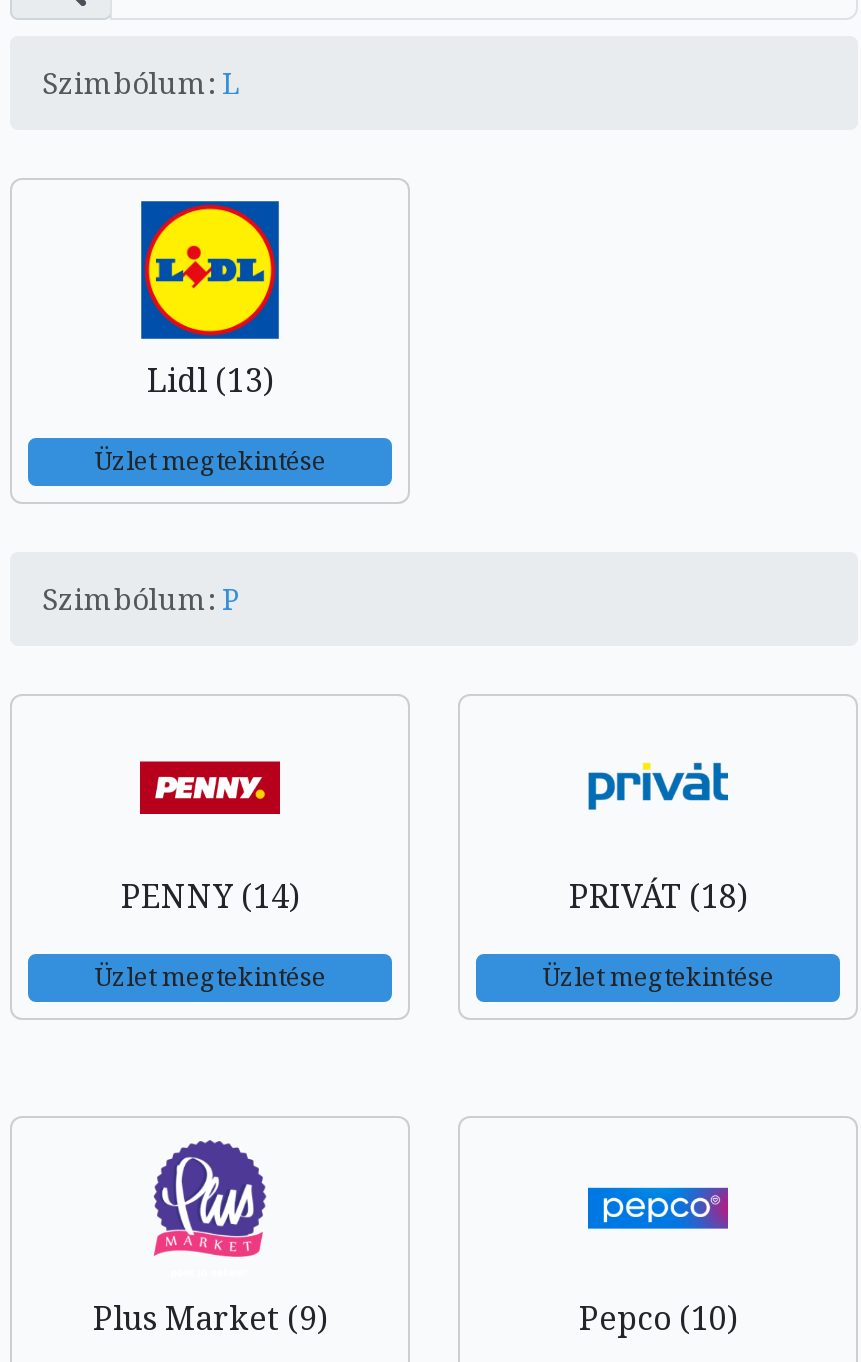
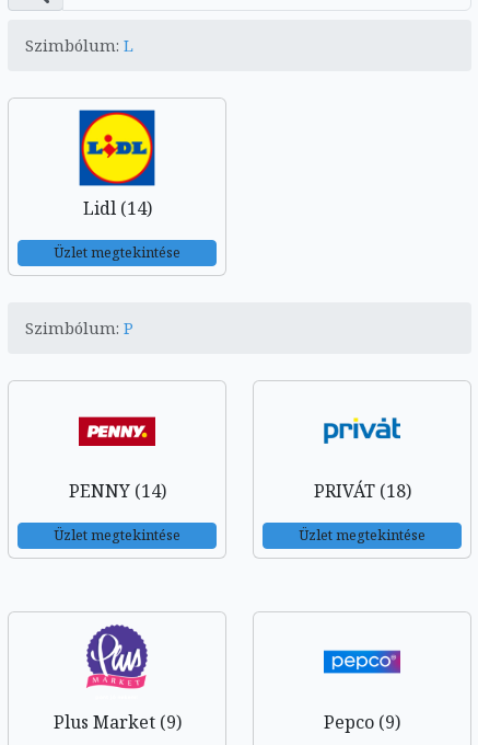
[147,358,273,402] Lidl (13) -> [83,196,151,220] Lidl (14)
[579,1296,737,1340] Pepco (10) -> [324,710,400,734] Pepco (9)

